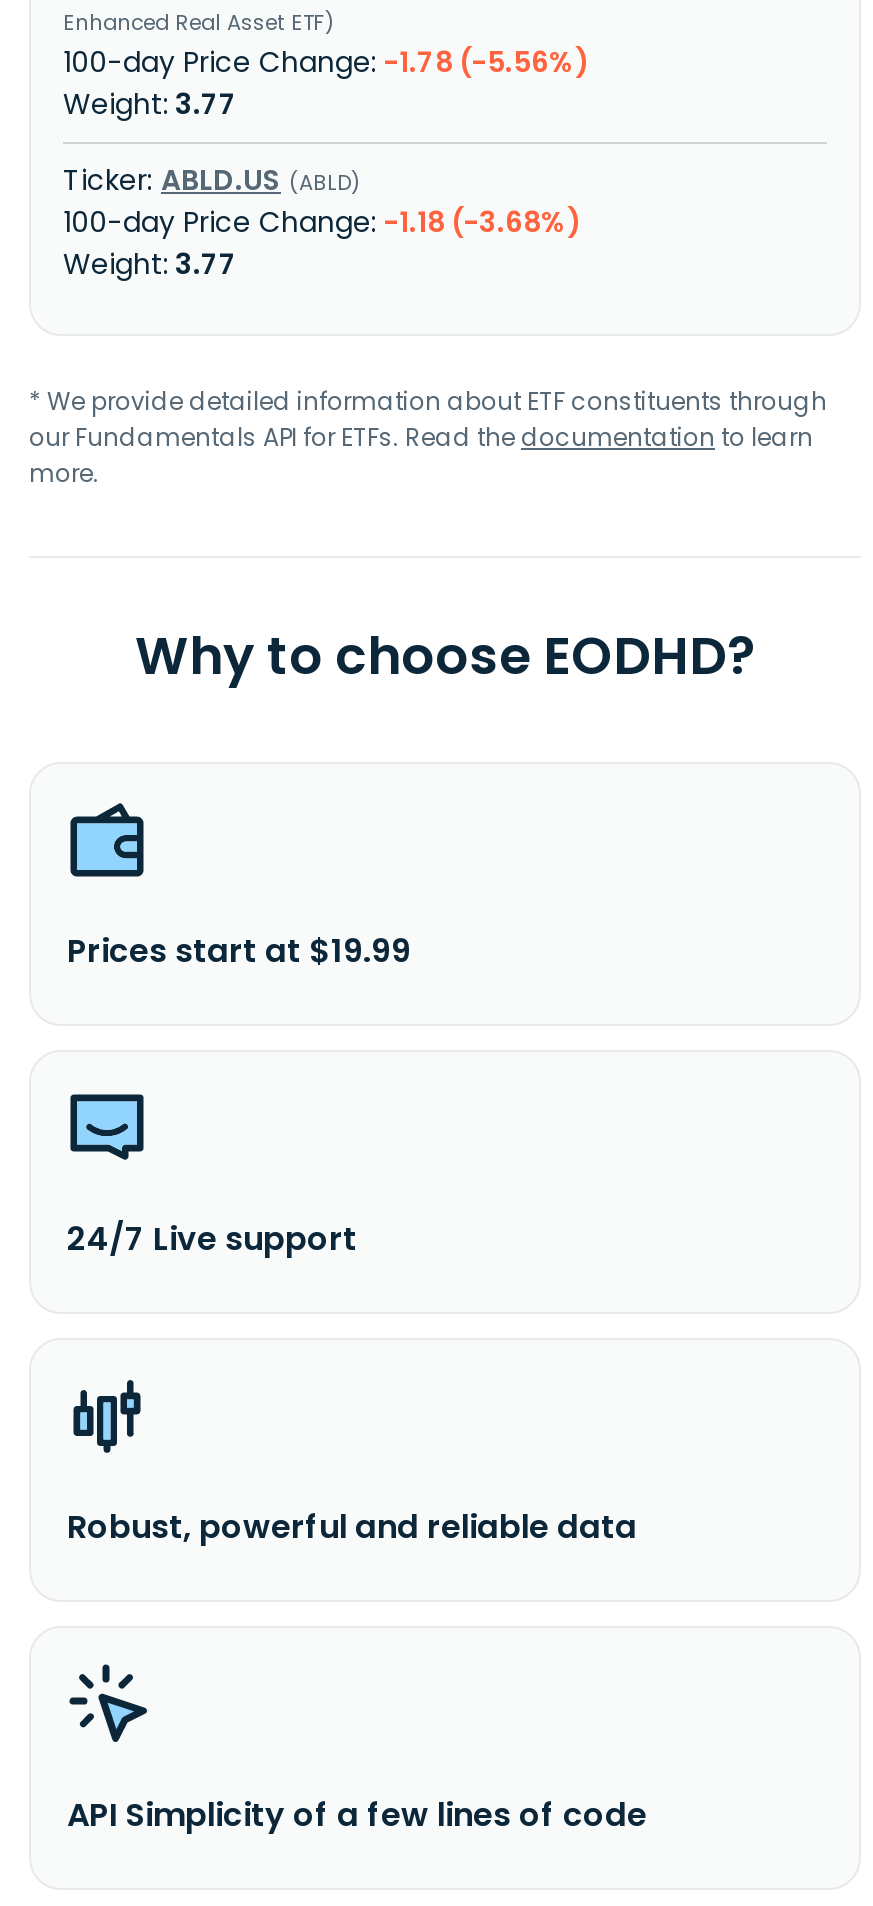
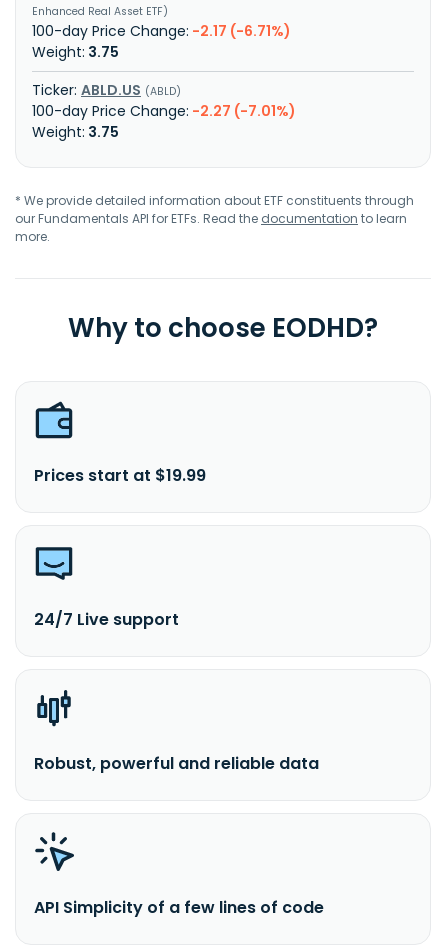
[377,42,589,82] -1.78 (-5.56%) -> [189,21,291,41] -2.17 (-6.71%)
[169,84,237,124] 3.77 -> [85,42,119,62] 3.75
[377,202,581,242] -1.18 (-3.68%) -> [189,101,296,121] -2.27 (-7.01%)
[169,244,237,284] 3.77 -> [85,122,119,142] 3.75

